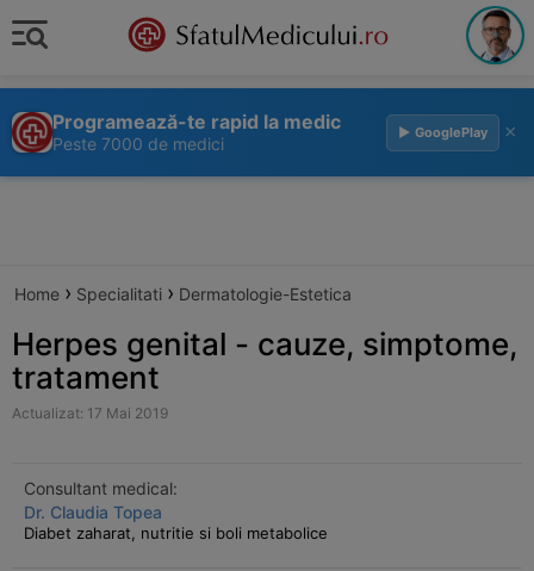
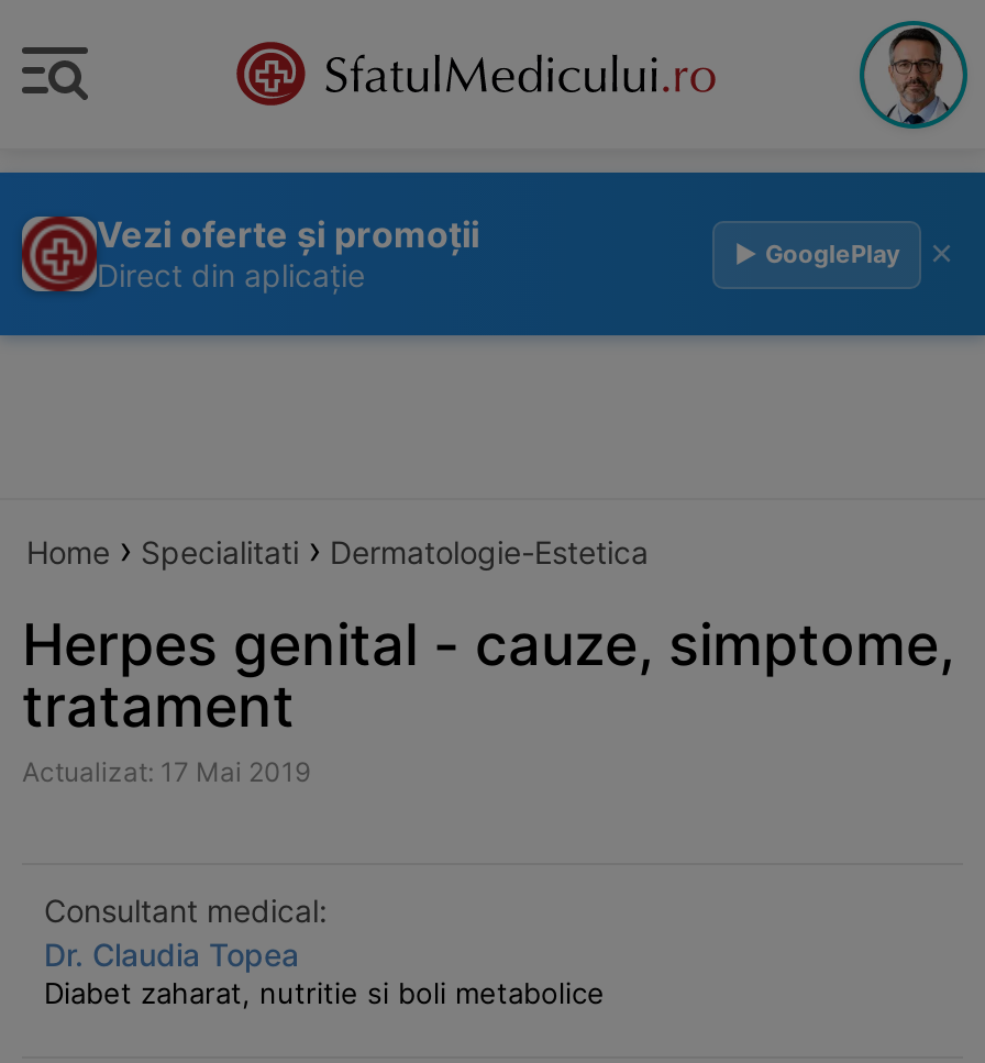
[52,110,341,154] Programează-te rapid la medic | Peste 7000 de medici -> [97,212,479,294] Vezi oferte și promoții | Direct din aplicație

